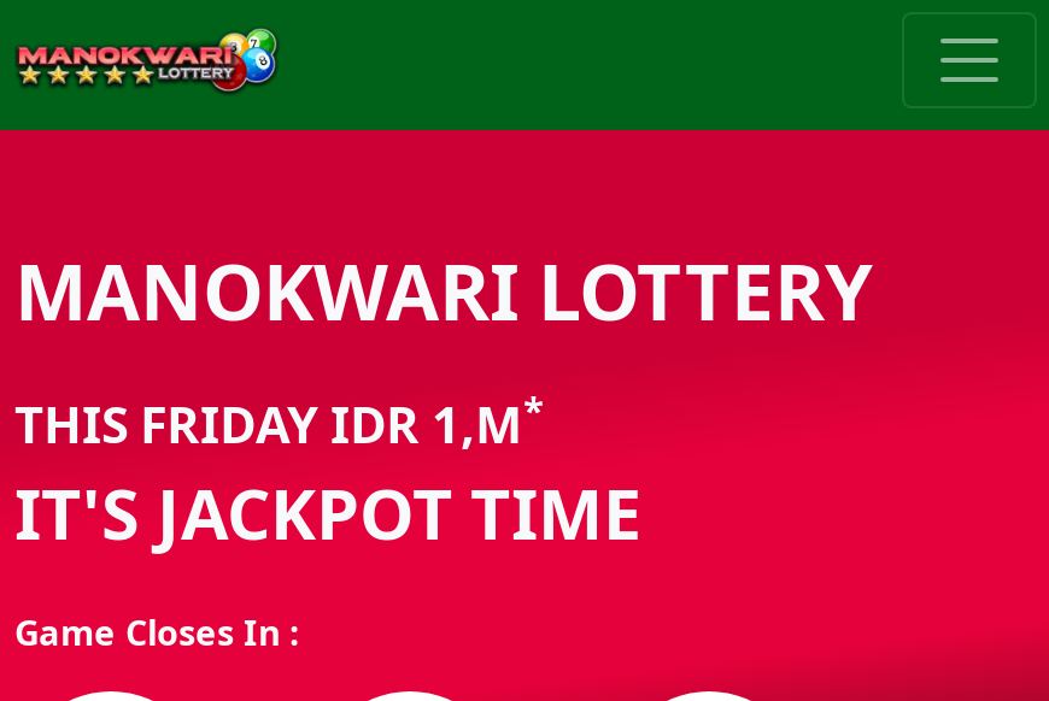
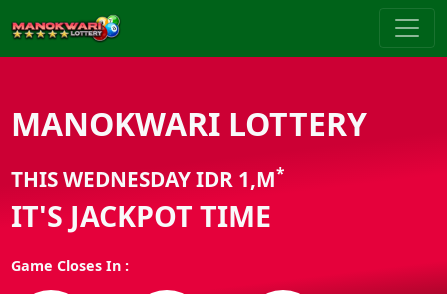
[14,384,545,458] THIS FRIDAY IDR 1,M* -> [11,162,285,193] THIS WEDNESDAY IDR 1,M*

